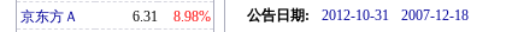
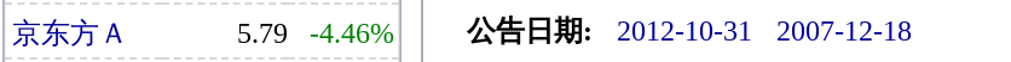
[133,8,158,25] 6.31 -> [237,17,288,50] 5.79
[173,8,211,25] 8.98% -> [310,17,394,50] -4.46%

